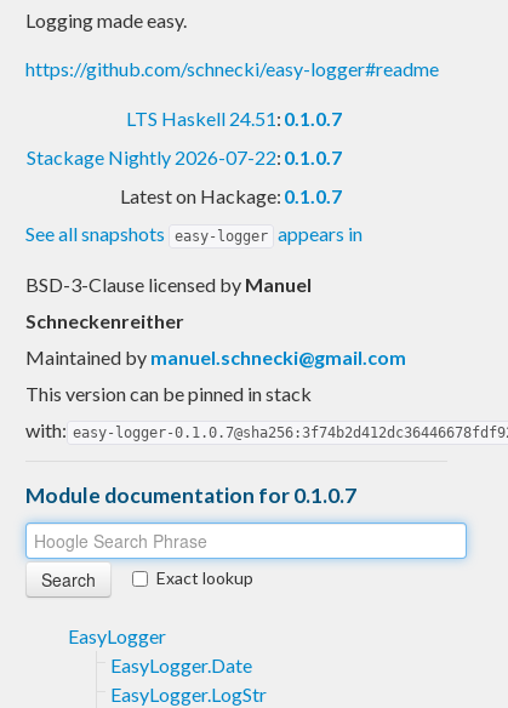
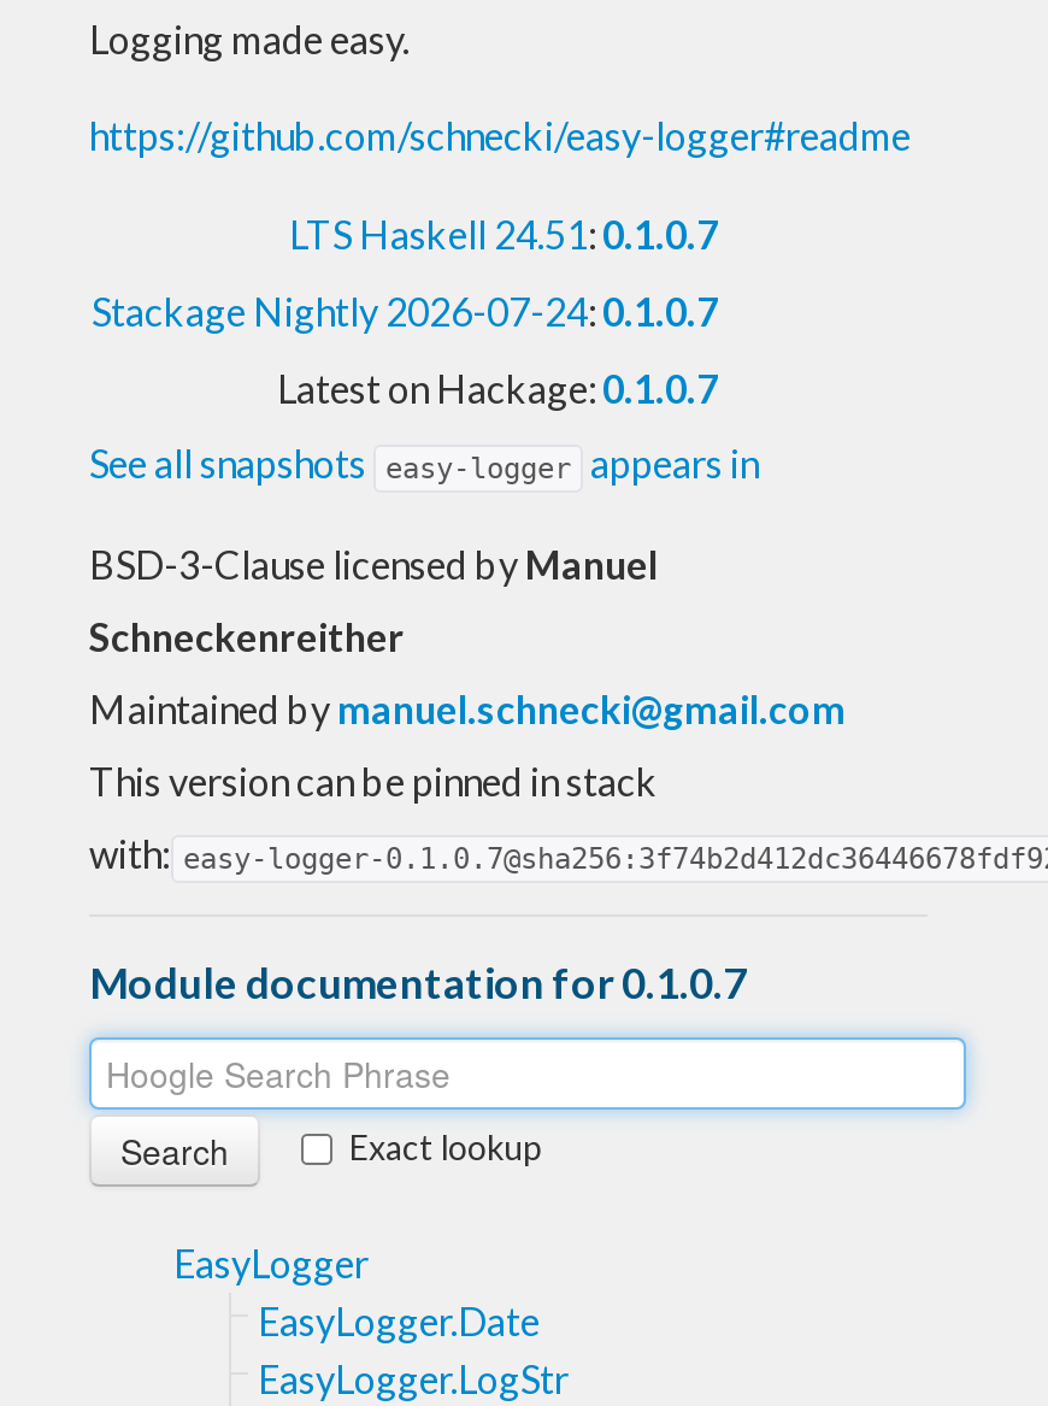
[27,145,342,168] Stackage Nightly 2026-07-22: 0.1.0.7 -> [92,288,718,333] Stackage Nightly 2026-07-24: 0.1.0.7

